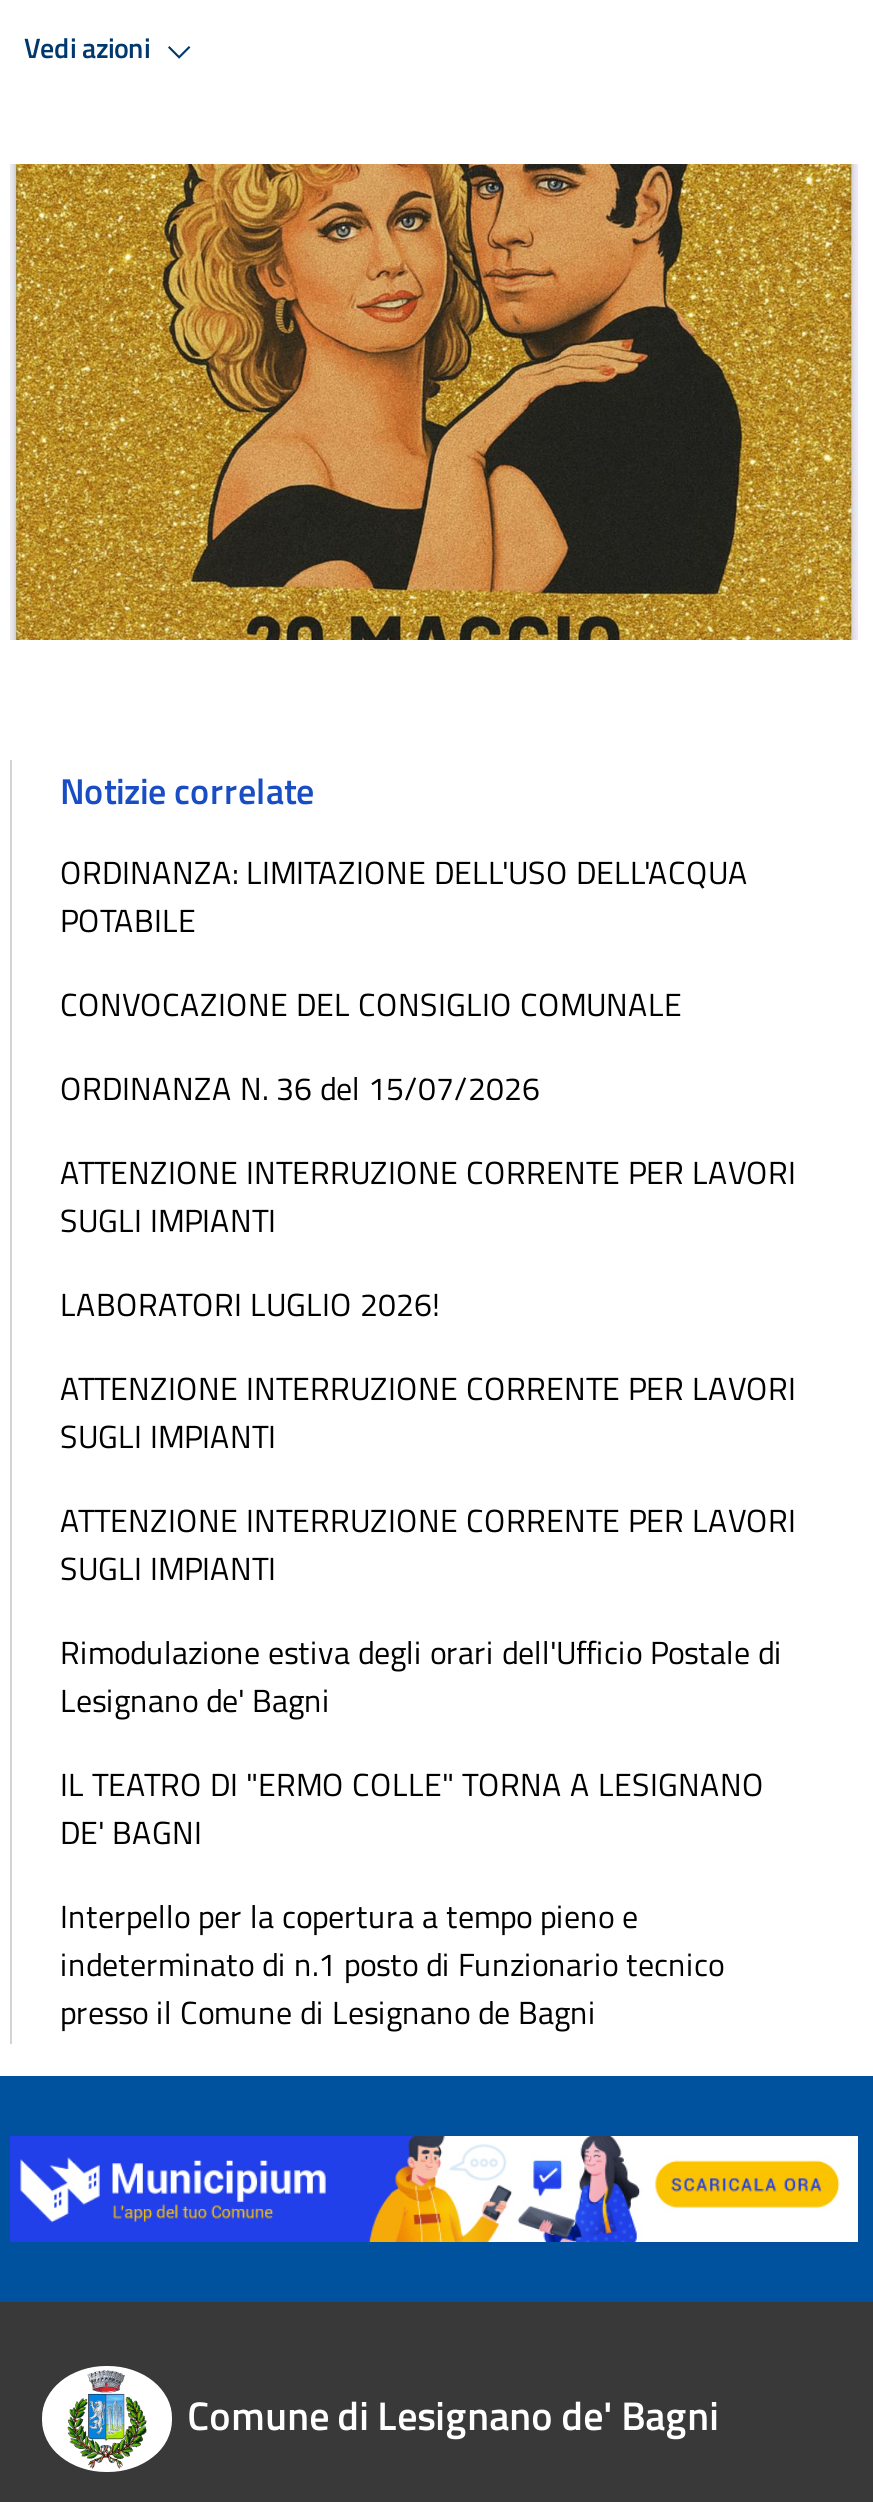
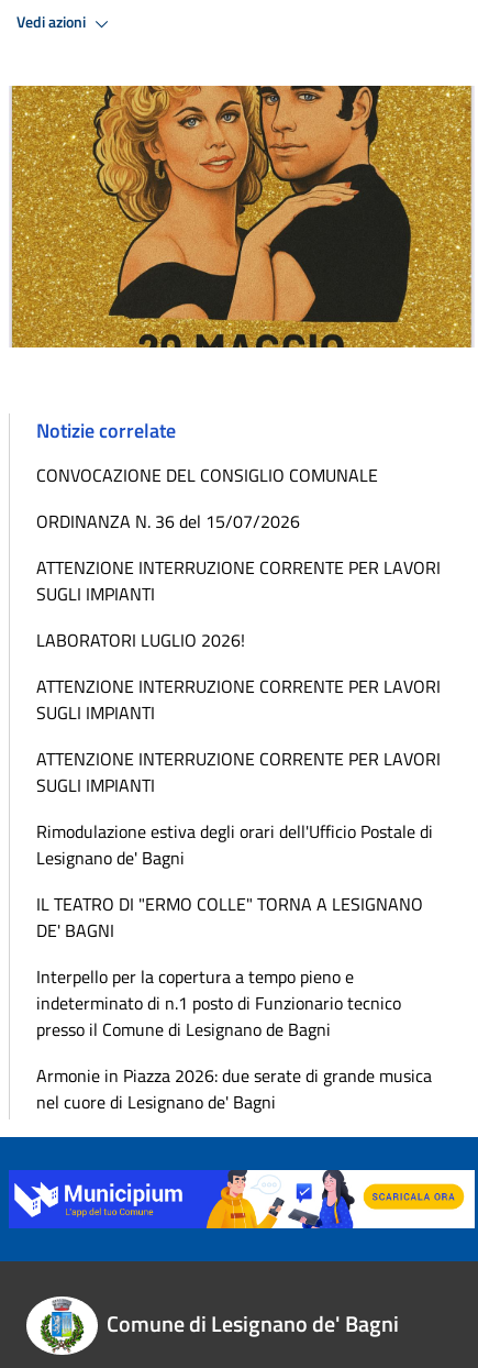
[60,848,748,944] ORDINANZA: LIMITAZIONE DELL'USO DELL'ACQUA | POTABILE -> none
moved [60,980,796,2036] -> [36,462,441,1043]: CONVOCAZIONE DEL CONSIGLIO COMUNALE | ORDINANZA N. 36 del 15/07/2026 | ATTENZIONE INTERRUZIONE CORRENTE PER LAVORI | ... | indeterminato di n.1 posto di Funzionario tecnico | presso il Comune di Lesignano de Bagni
none -> [36,1063,432,1115] Armonie in Piazza 2026: due serate di grande musica | nel cuore di Lesignano de' Bagni

